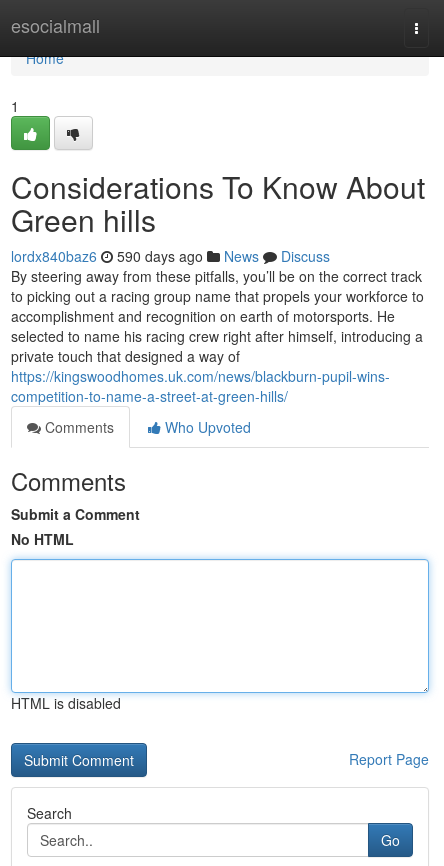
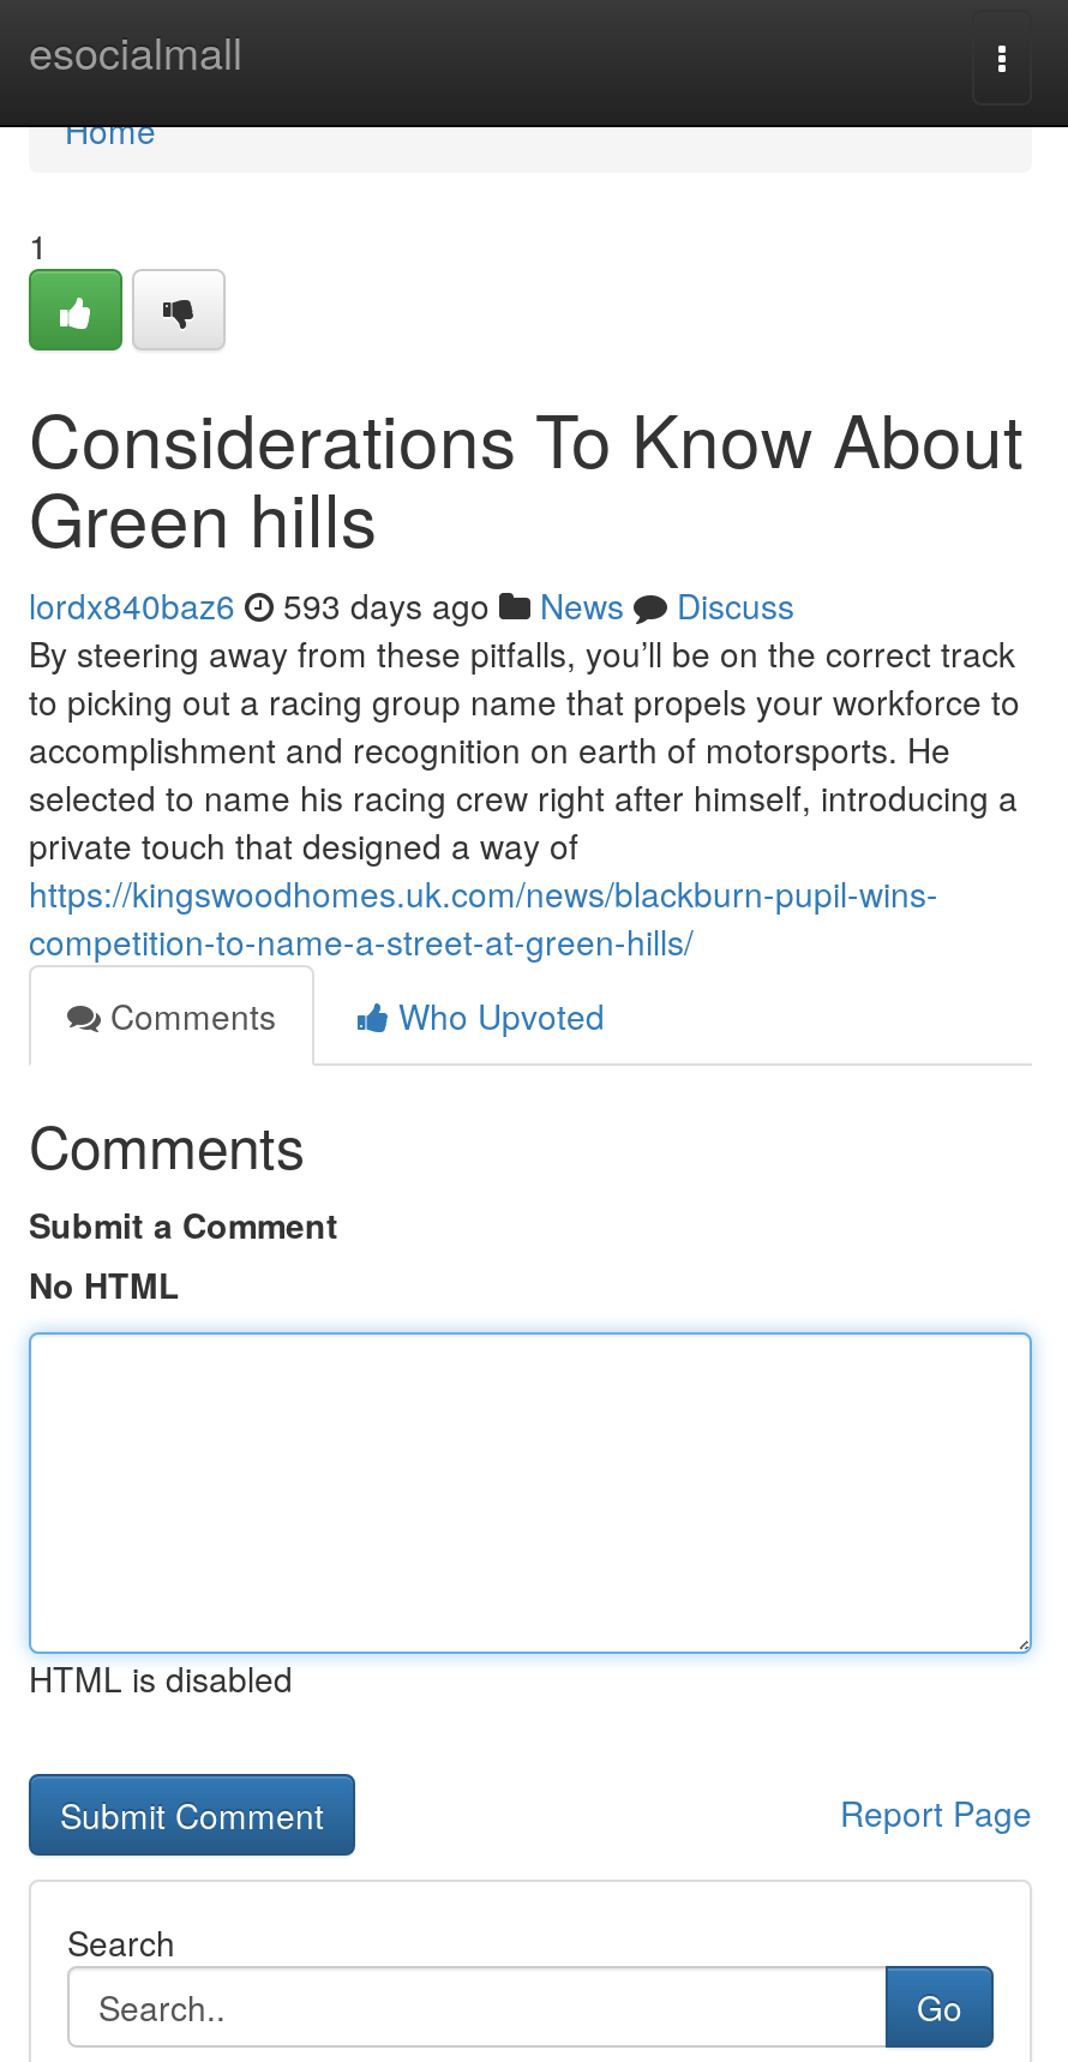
[11,246,330,266] lordx840baz6 590 days ago News Discuss -> [29,581,794,629] lordx840baz6 593 days ago News Discuss

